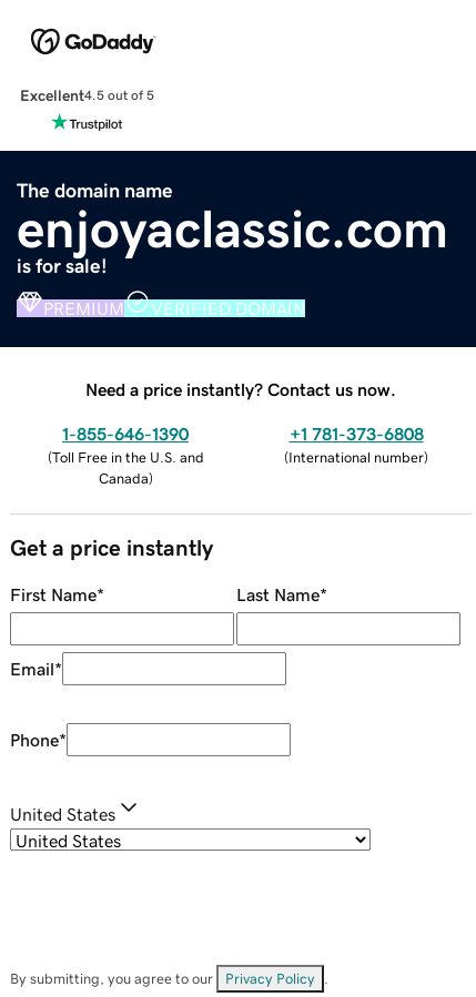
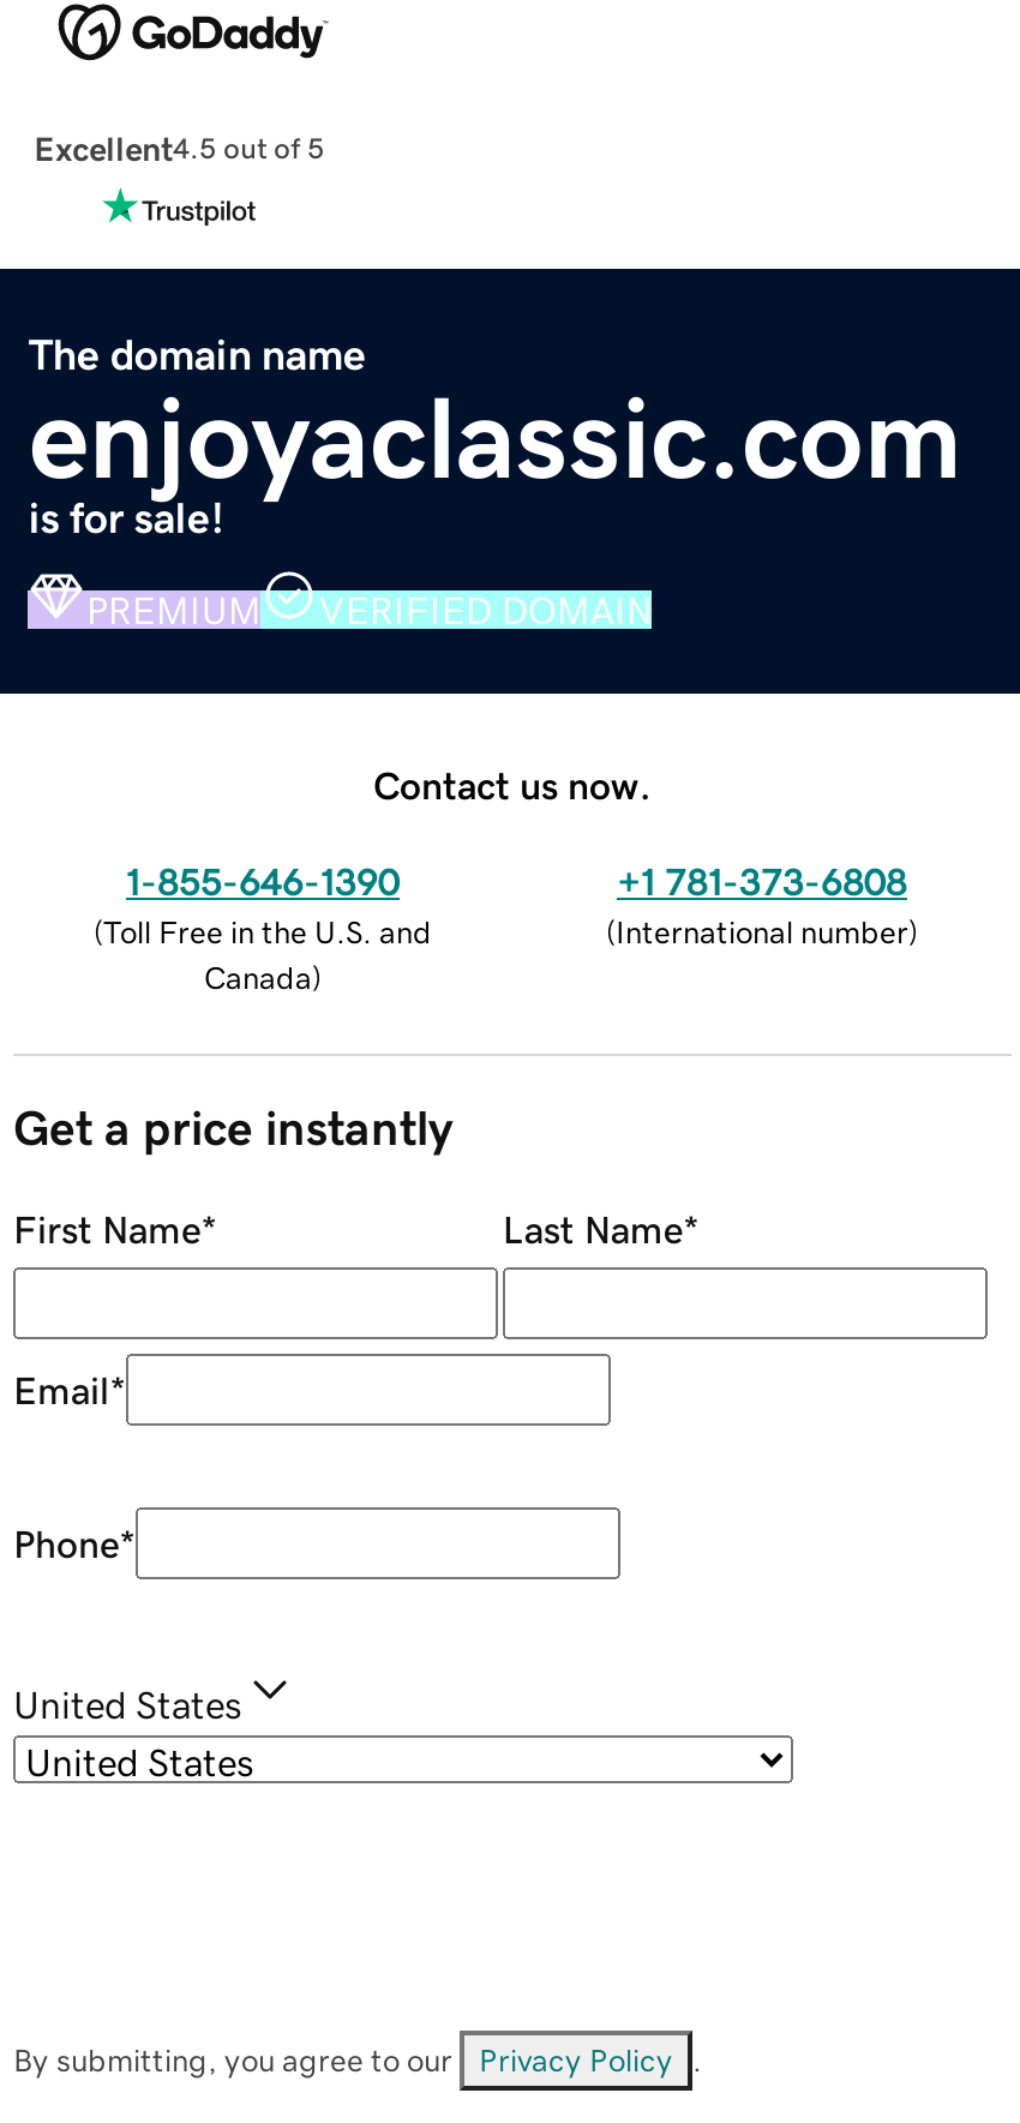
[85,380,396,398] Need a price instantly? Contact us now. -> [373,765,652,803] Contact us now.

